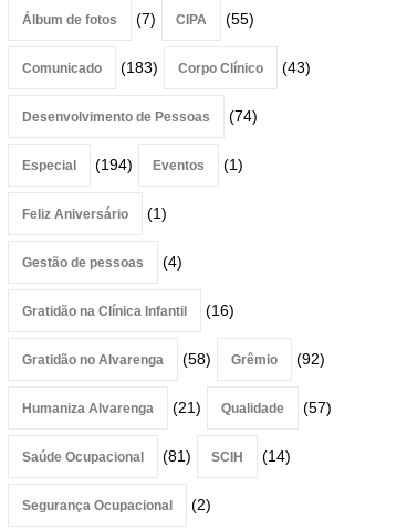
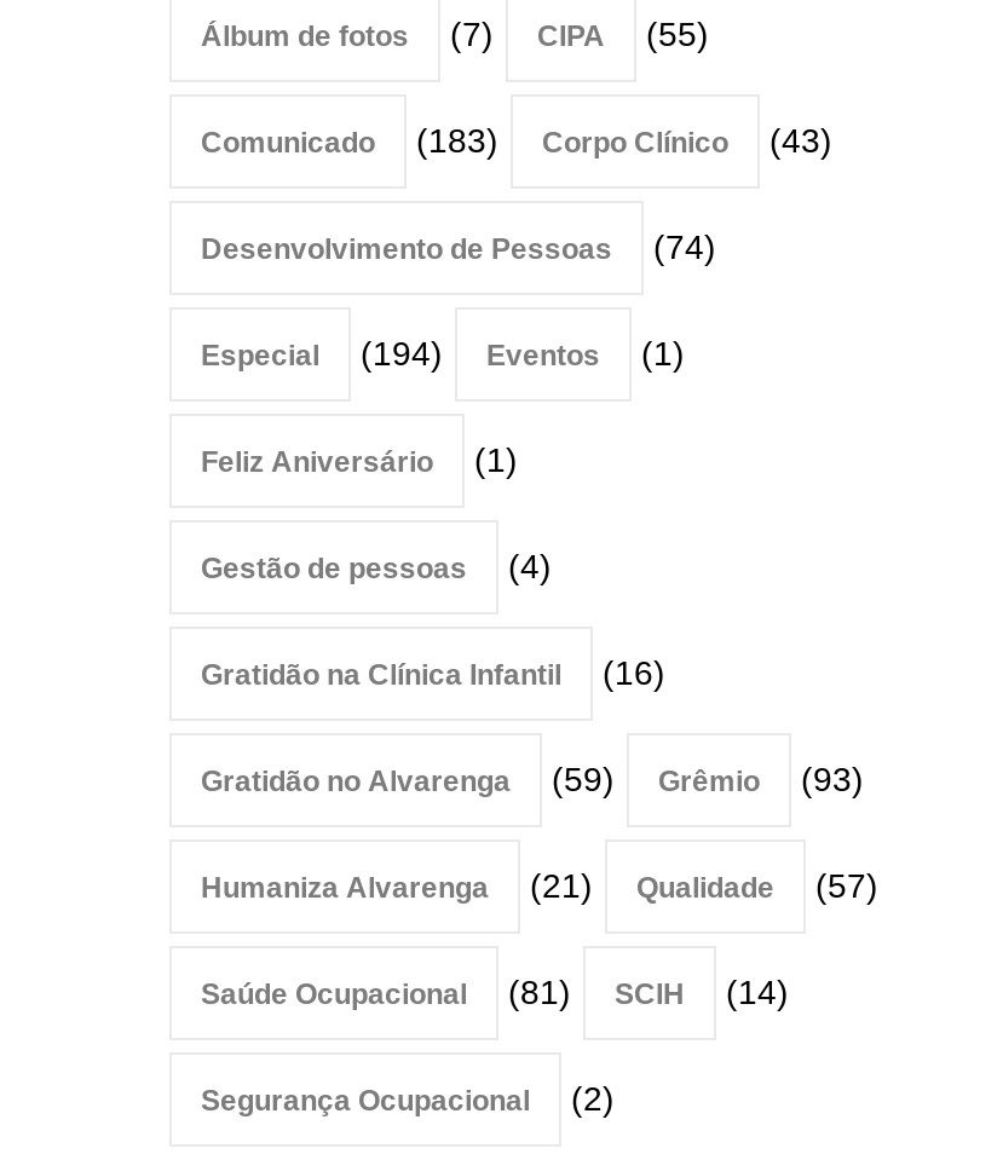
[178,350,211,367] (58) -> [542,759,615,797] (59)
[292,350,325,367] (92) -> [791,759,864,797] (93)

